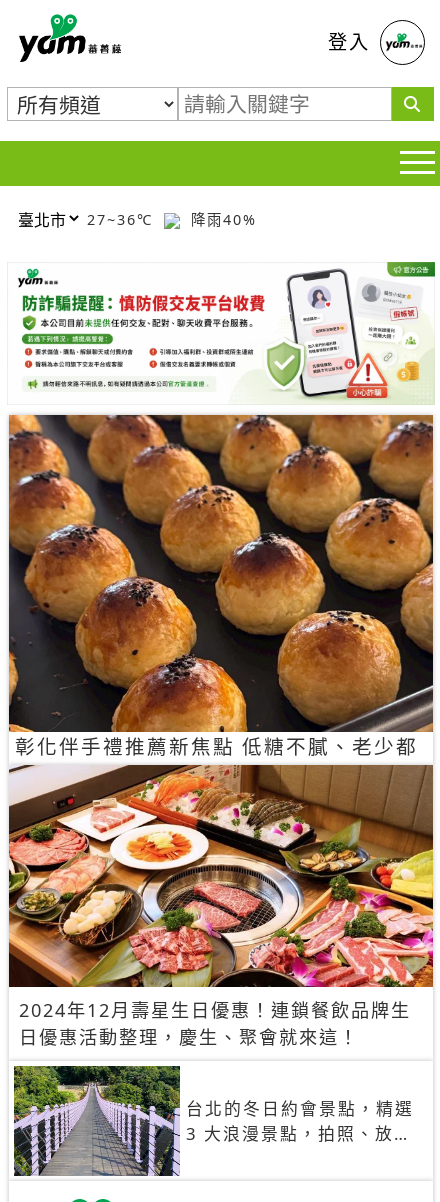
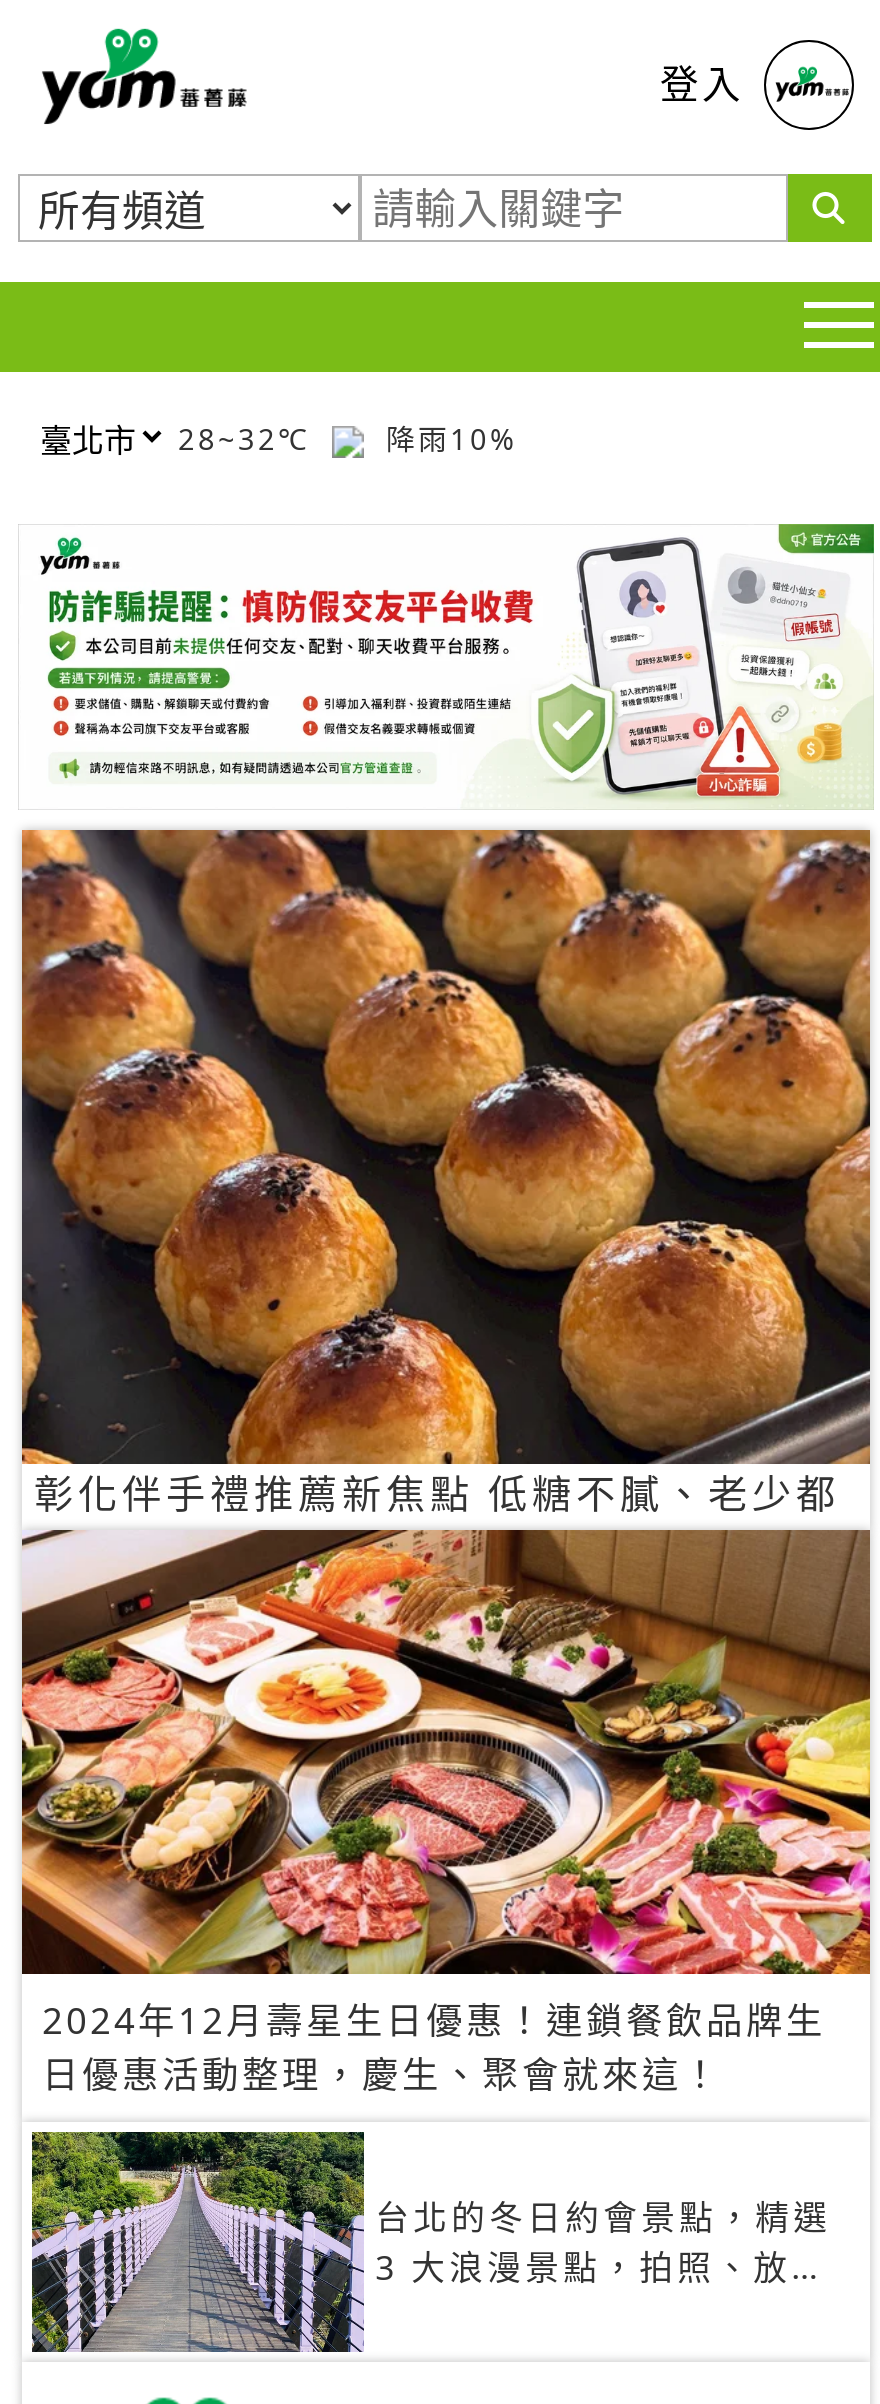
[87,209,159,228] 27~36℃ -> [178,419,322,457] 28~32℃
[185,209,257,228] 降雨40% -> [374,419,518,457] 降雨10%

